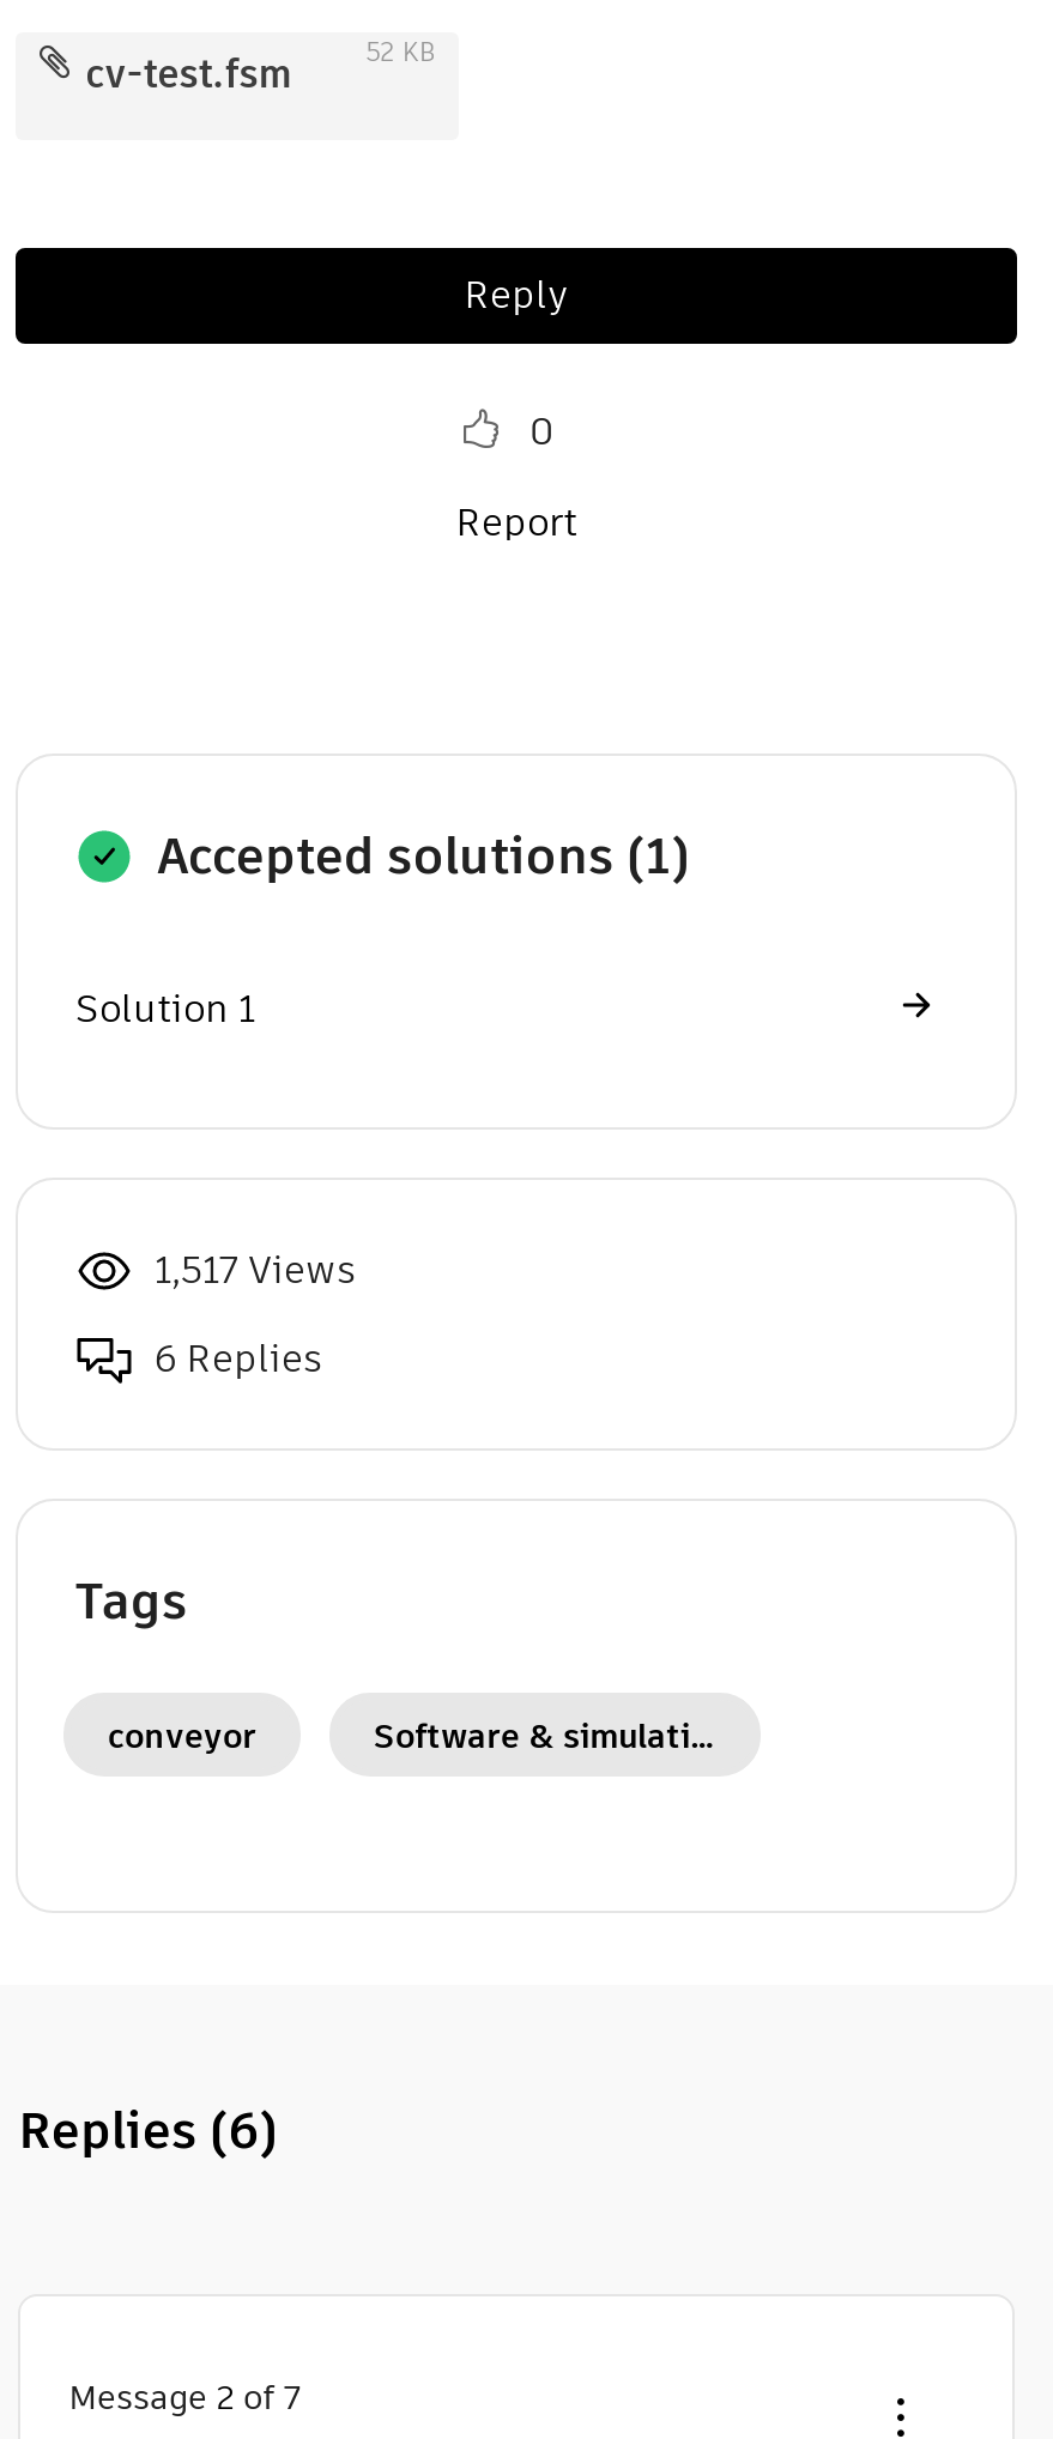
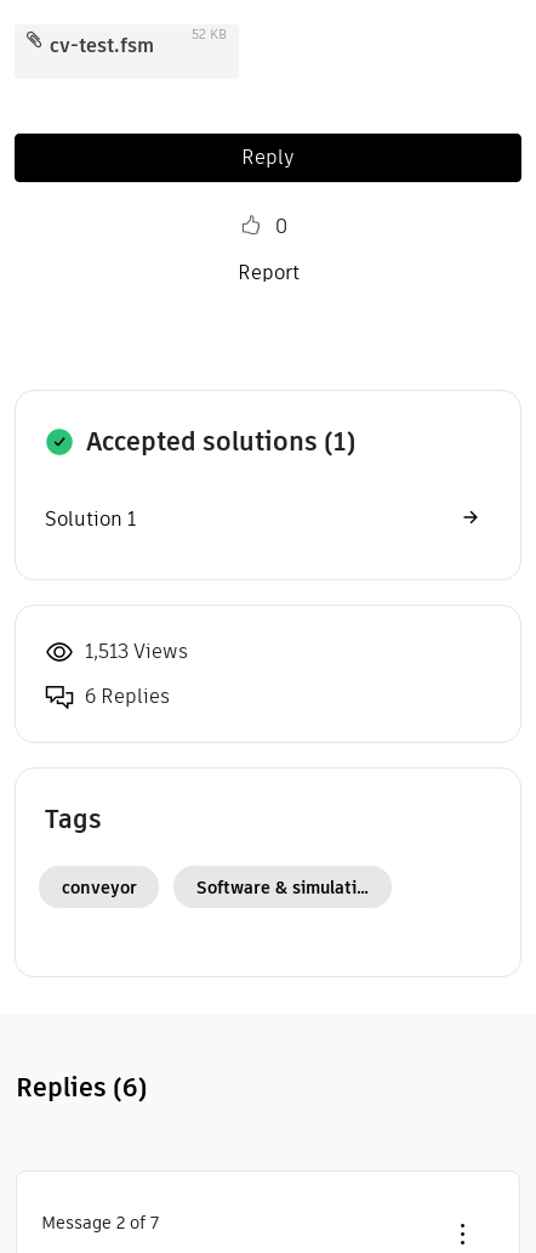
[145,1242,356,1297] 1,517 Views -> [80,637,188,665] 1,513 Views

